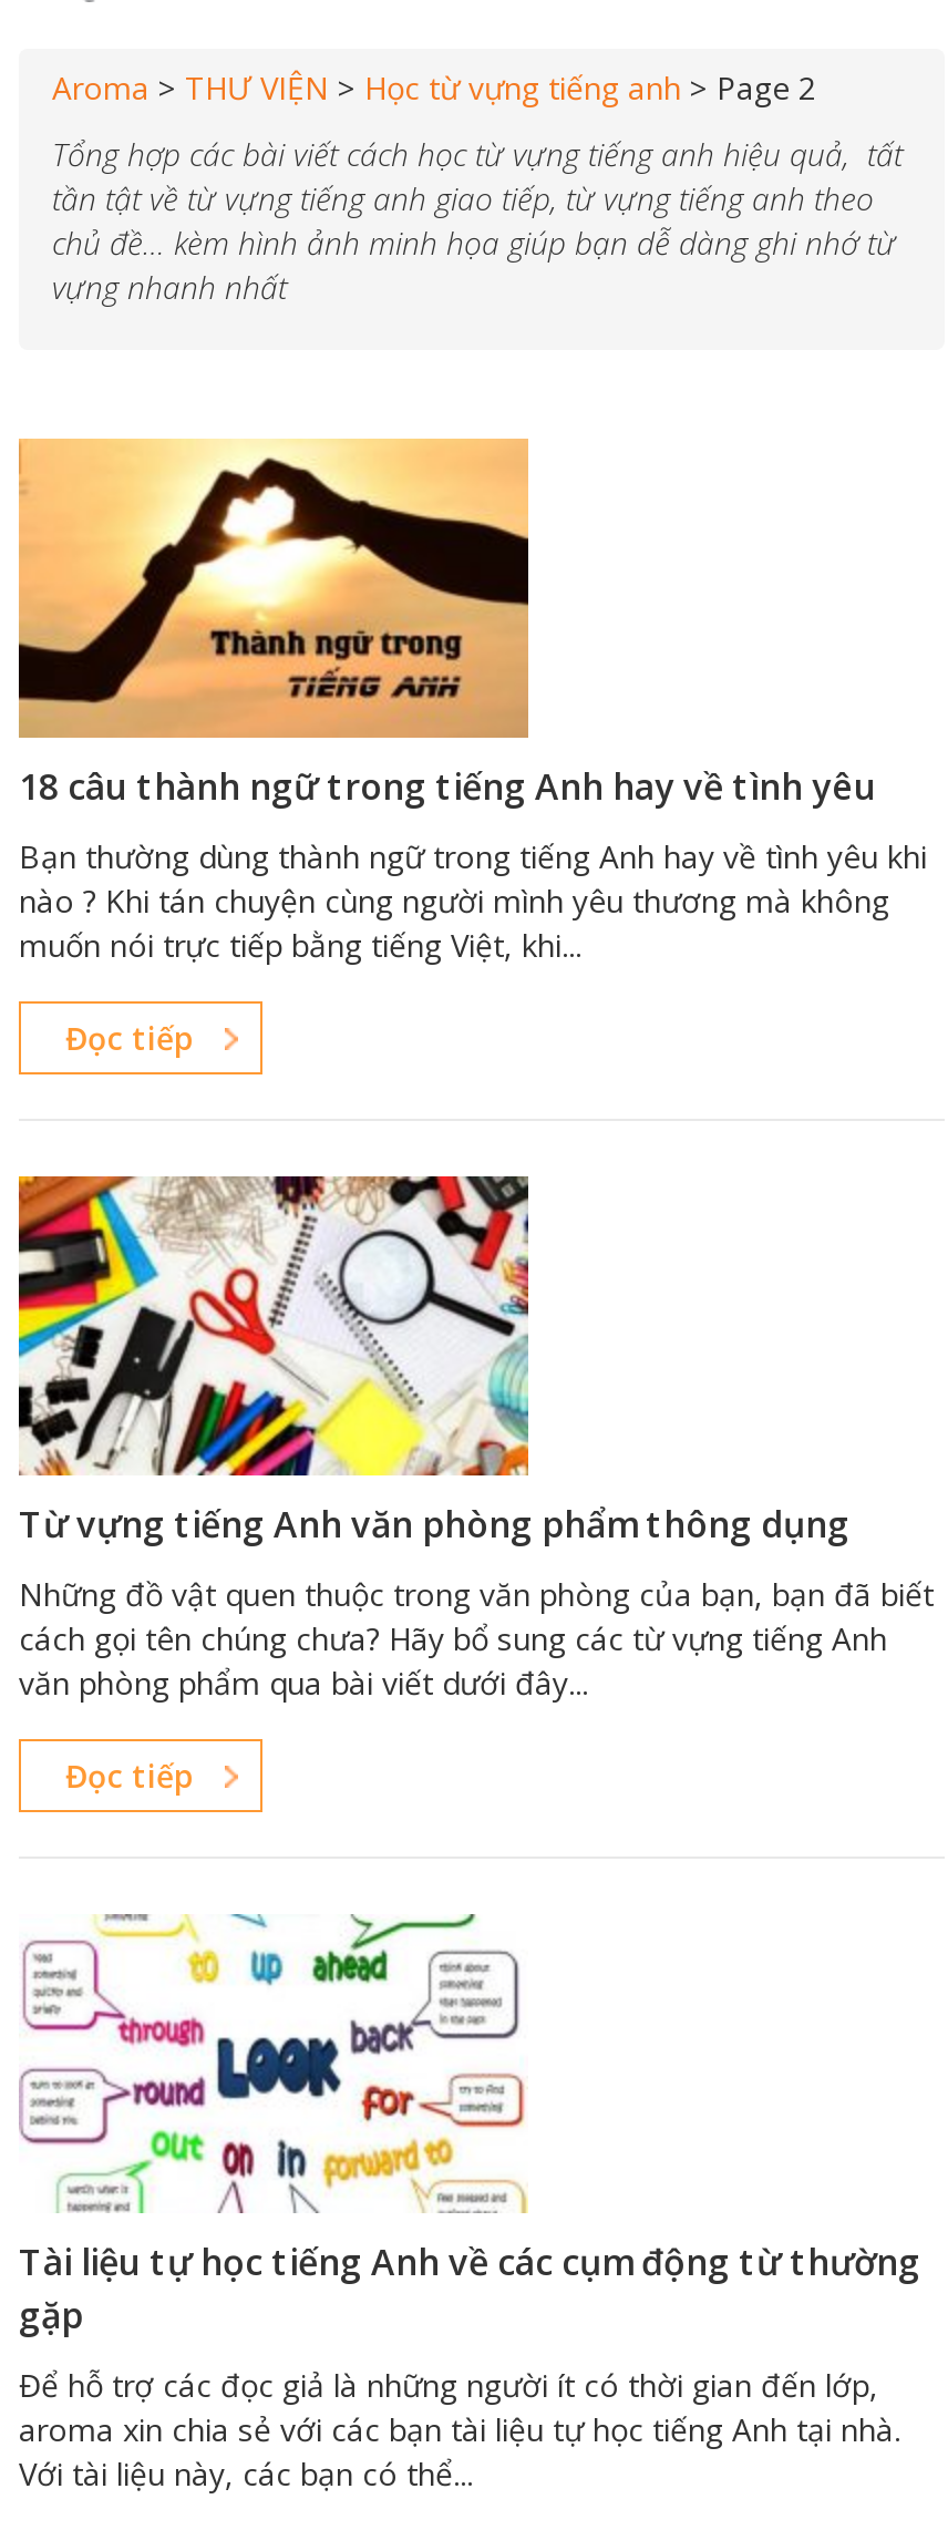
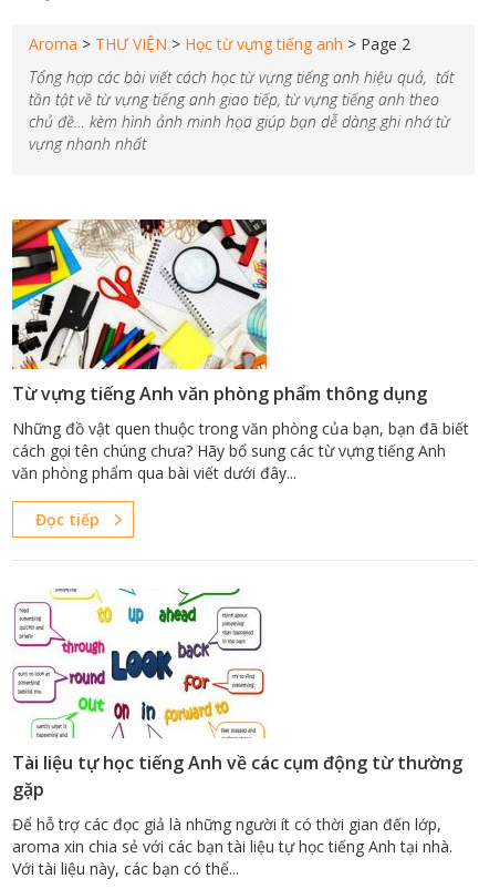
[17,436,927,1059] [image] | 18 câu thành ngữ trong tiếng Anh hay về tình yêu | Bạn thường dùng thành ngữ trong tiếng Anh hay về tình yêu khi | nào ? Khi tán chuyện cùng người mình yêu thương mà không | muốn nói trực tiếp bằng tiếng Việt, khi... | Đọc tiếp -> none

